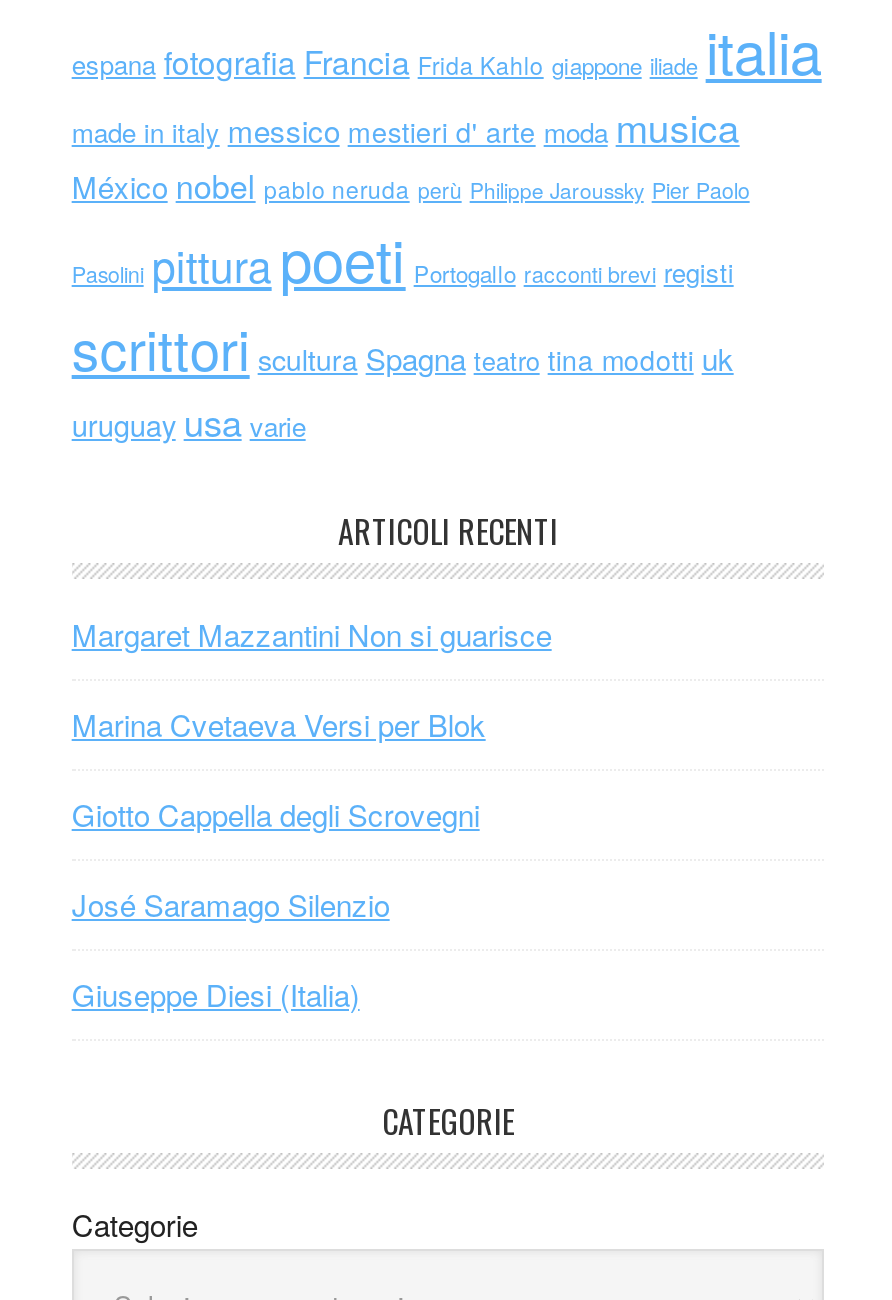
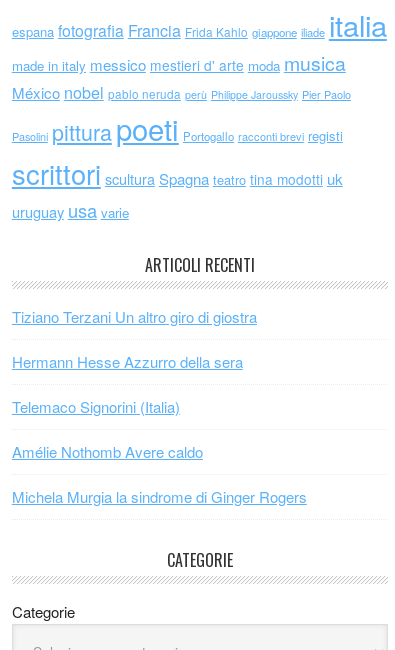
[72,612,552,654] Margaret Mazzantini Non si guarisce -> [12,306,257,327] Tiziano Terzani Un altro giro di giostra
[72,702,486,744] Marina Cvetaeva Versi per Blok -> [12,351,243,372] Hermann Hesse Azzurro della sera
[72,792,480,834] Giotto Cappella degli Scrovegni -> [12,396,180,417] Telemaco Signorini (Italia)
[72,882,390,924] José Saramago Silenzio -> [12,441,203,462] Amélie Nothomb Avere caldo
[72,972,360,1014] Giuseppe Diesi (Italia) -> [12,486,307,507] Michela Murgia la sindrome di Ginger Rogers

